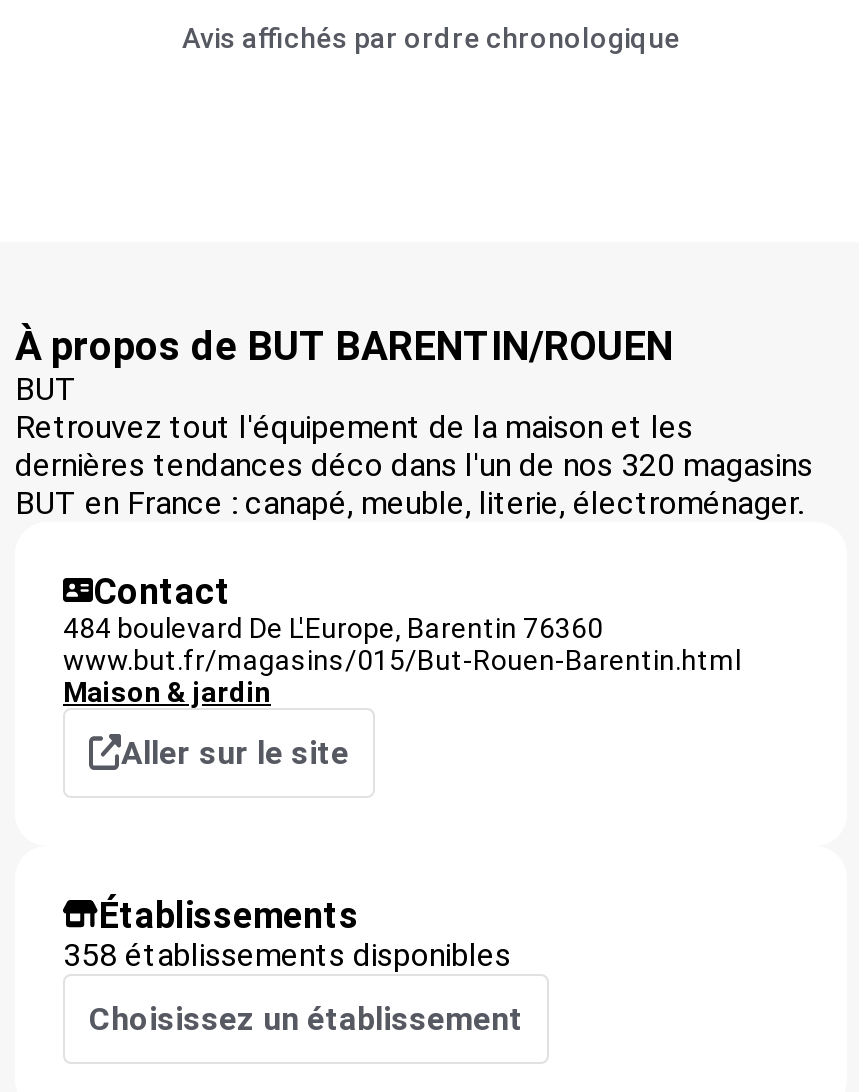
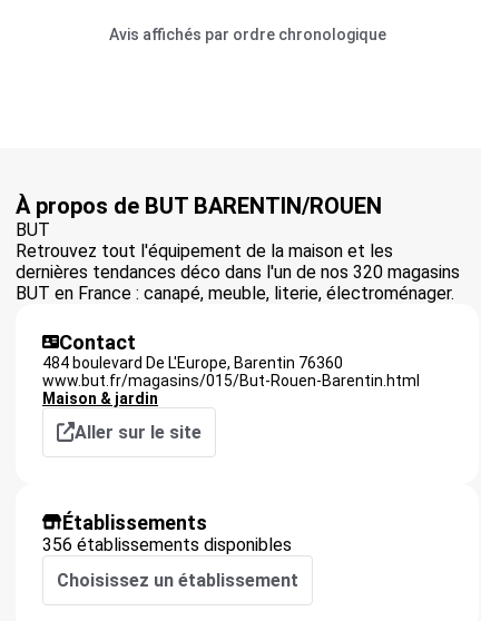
[63,935,511,973] 358 établissements disponibles -> [42,534,292,555] 356 établissements disponibles

